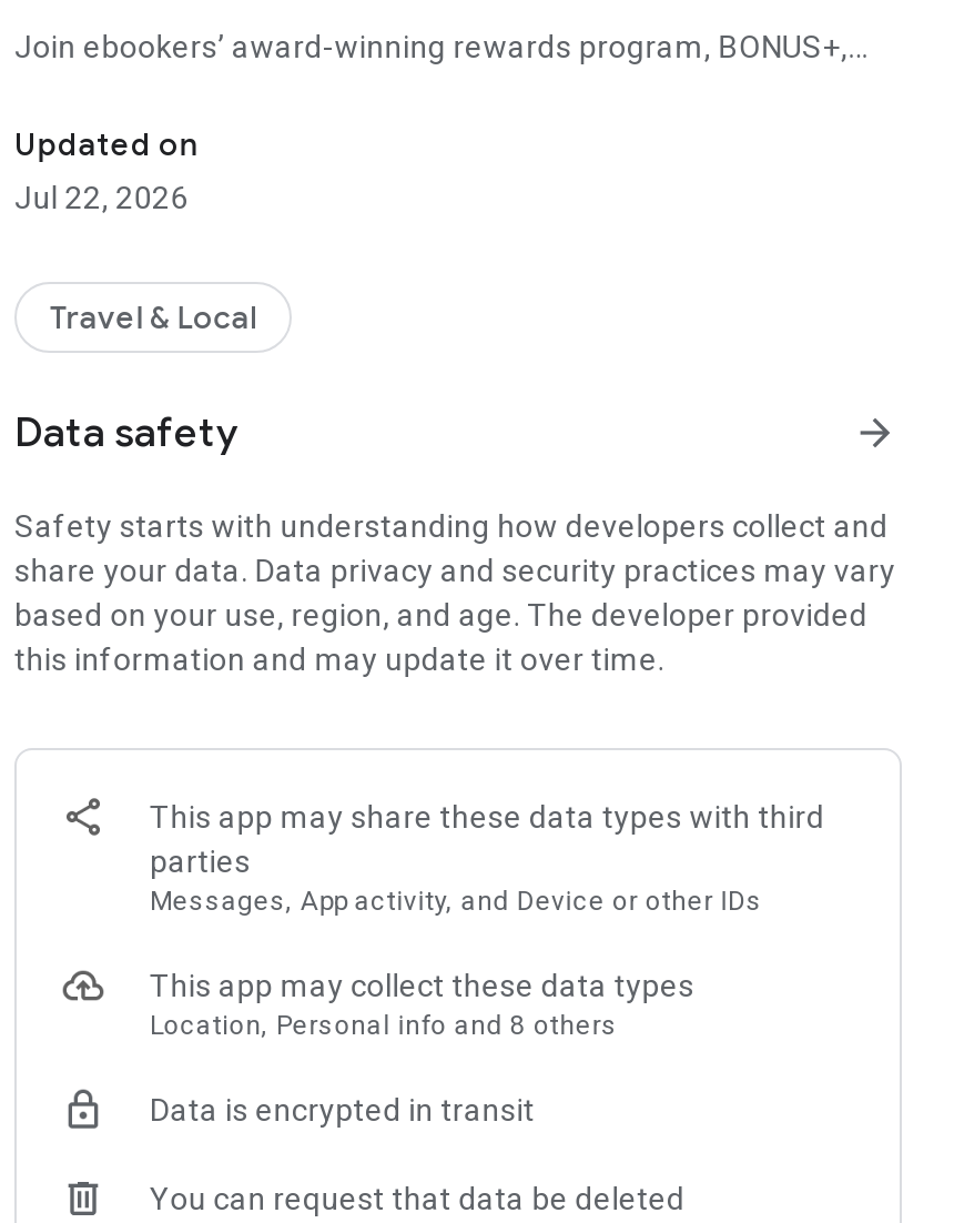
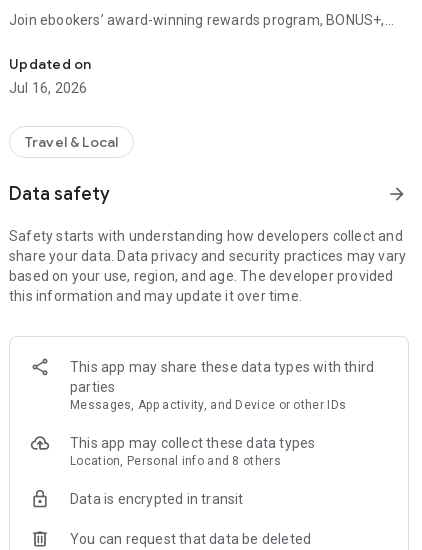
[14,180,188,215] Jul 22, 2026 -> [9,80,87,96] Jul 16, 2026

